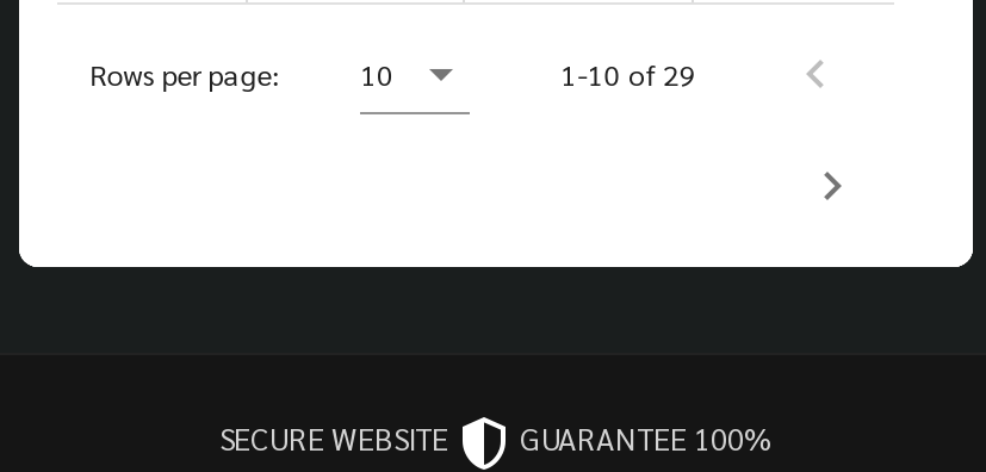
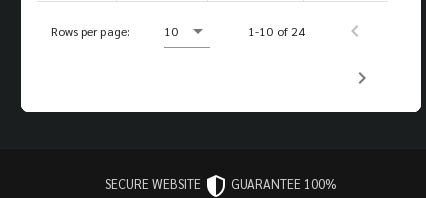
[560,54,696,92] 1-10 of 29 -> [248,23,305,39] 1-10 of 24

